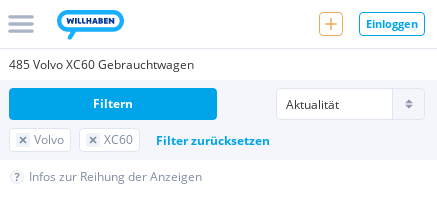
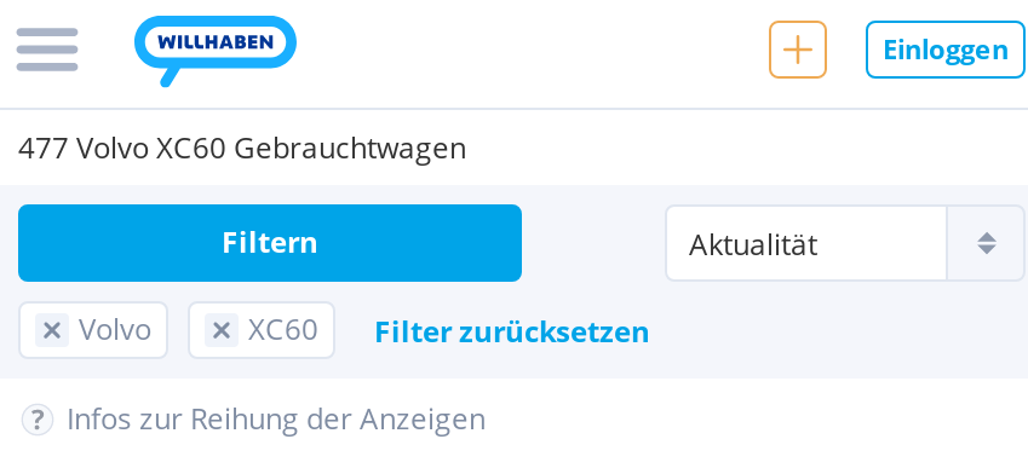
[9,56,194,73] 485 Volvo XC60 Gebrauchtwagen -> [18,127,466,168] 477 Volvo XC60 Gebrauchtwagen

